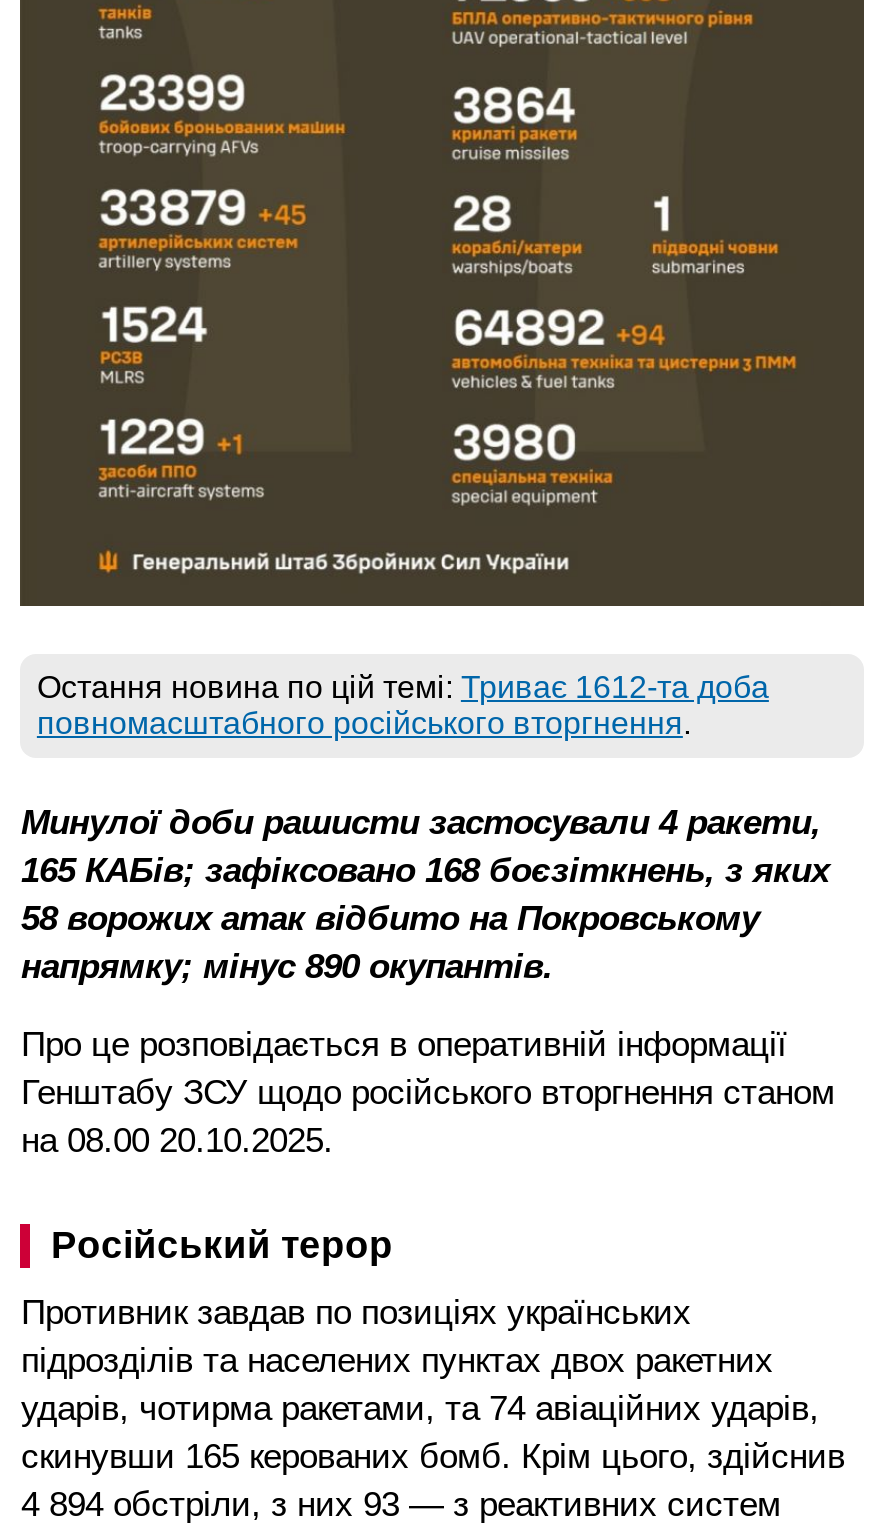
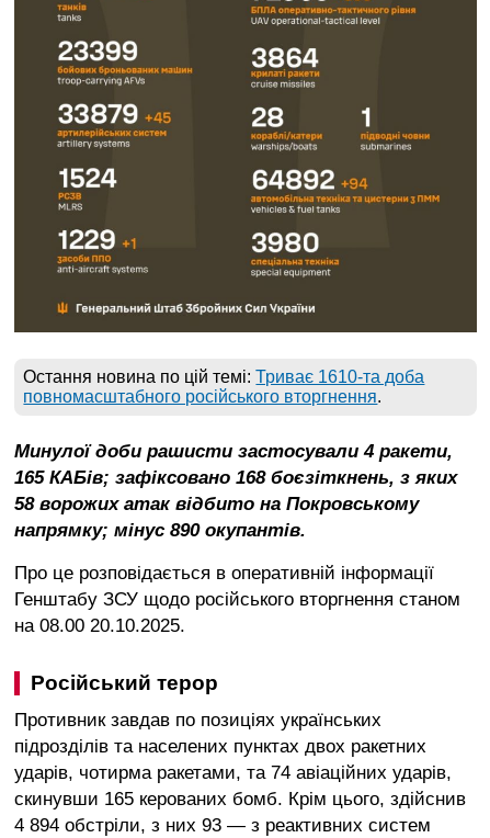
[37,670,769,704] Остання новина по цій темі: Триває 1612-та доба -> [23,367,425,386] Остання новина по цій темі: Триває 1610-та доба

